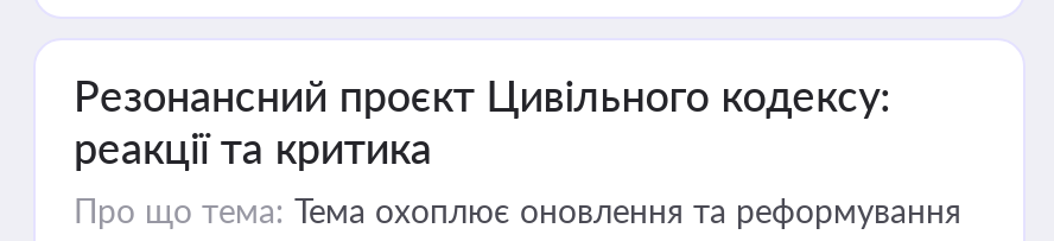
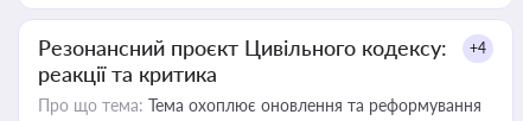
none -> [470,39,486,57] +4

